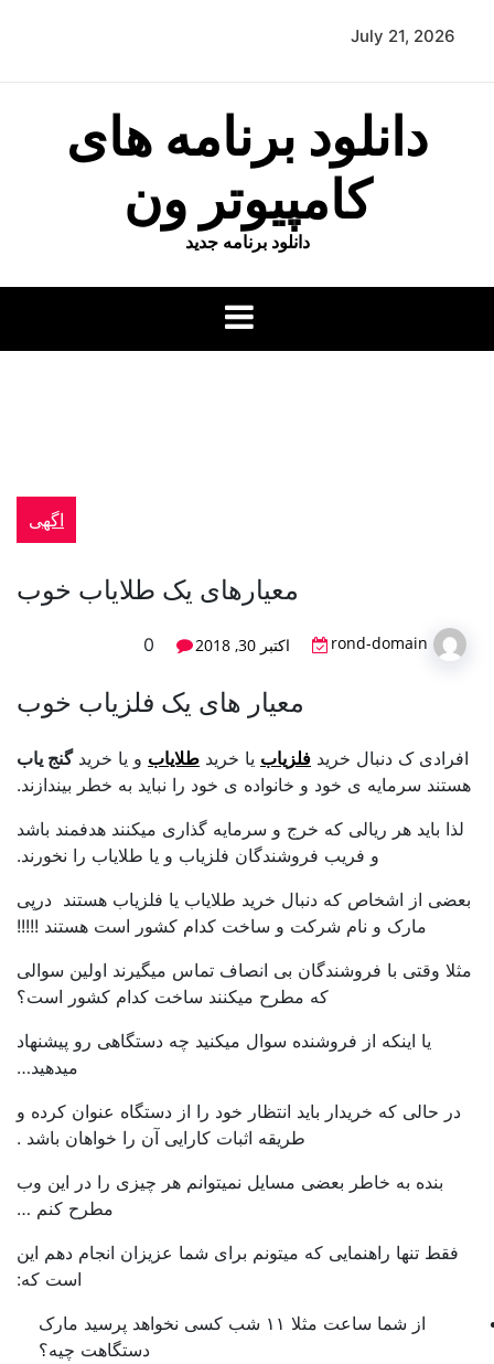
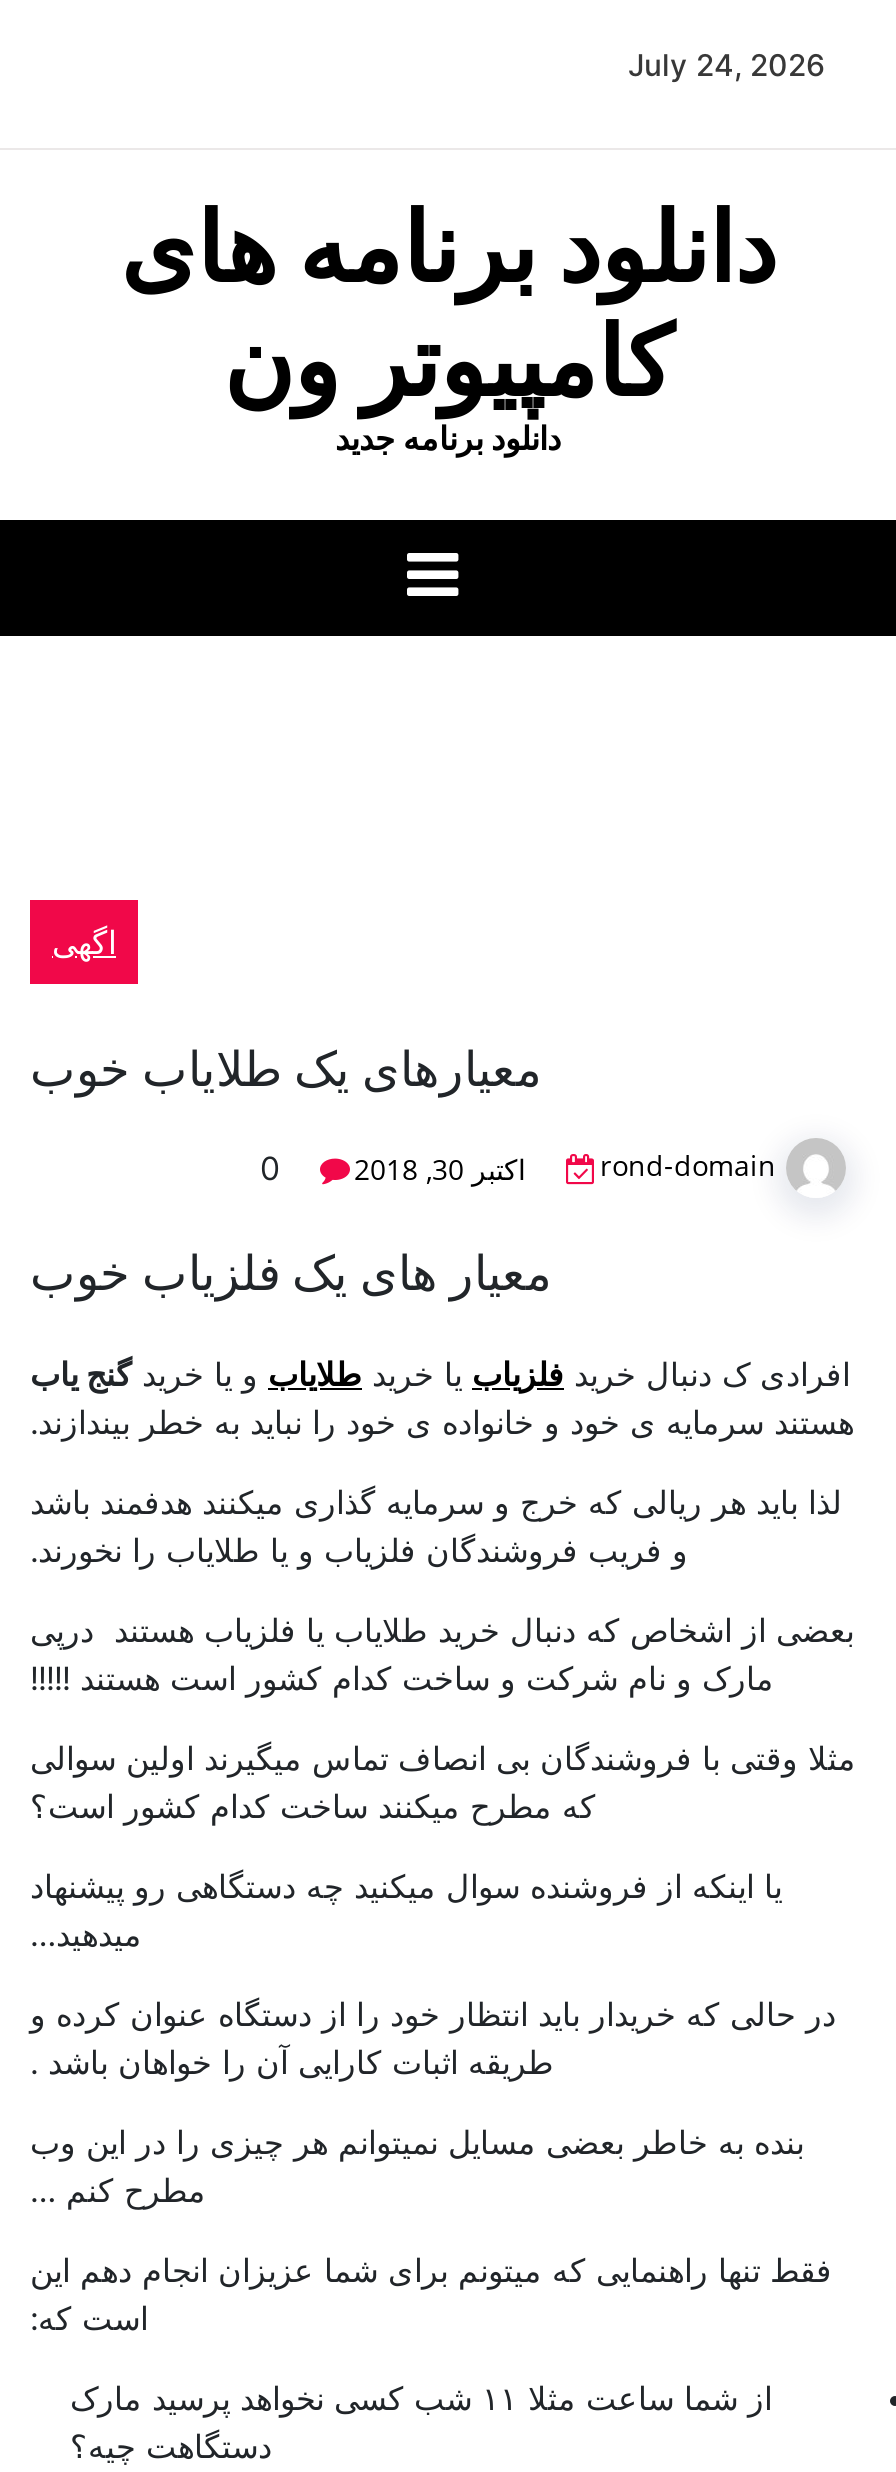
[351,25,455,46] July 21, 2026 -> [628,46,826,84] July 24, 2026

